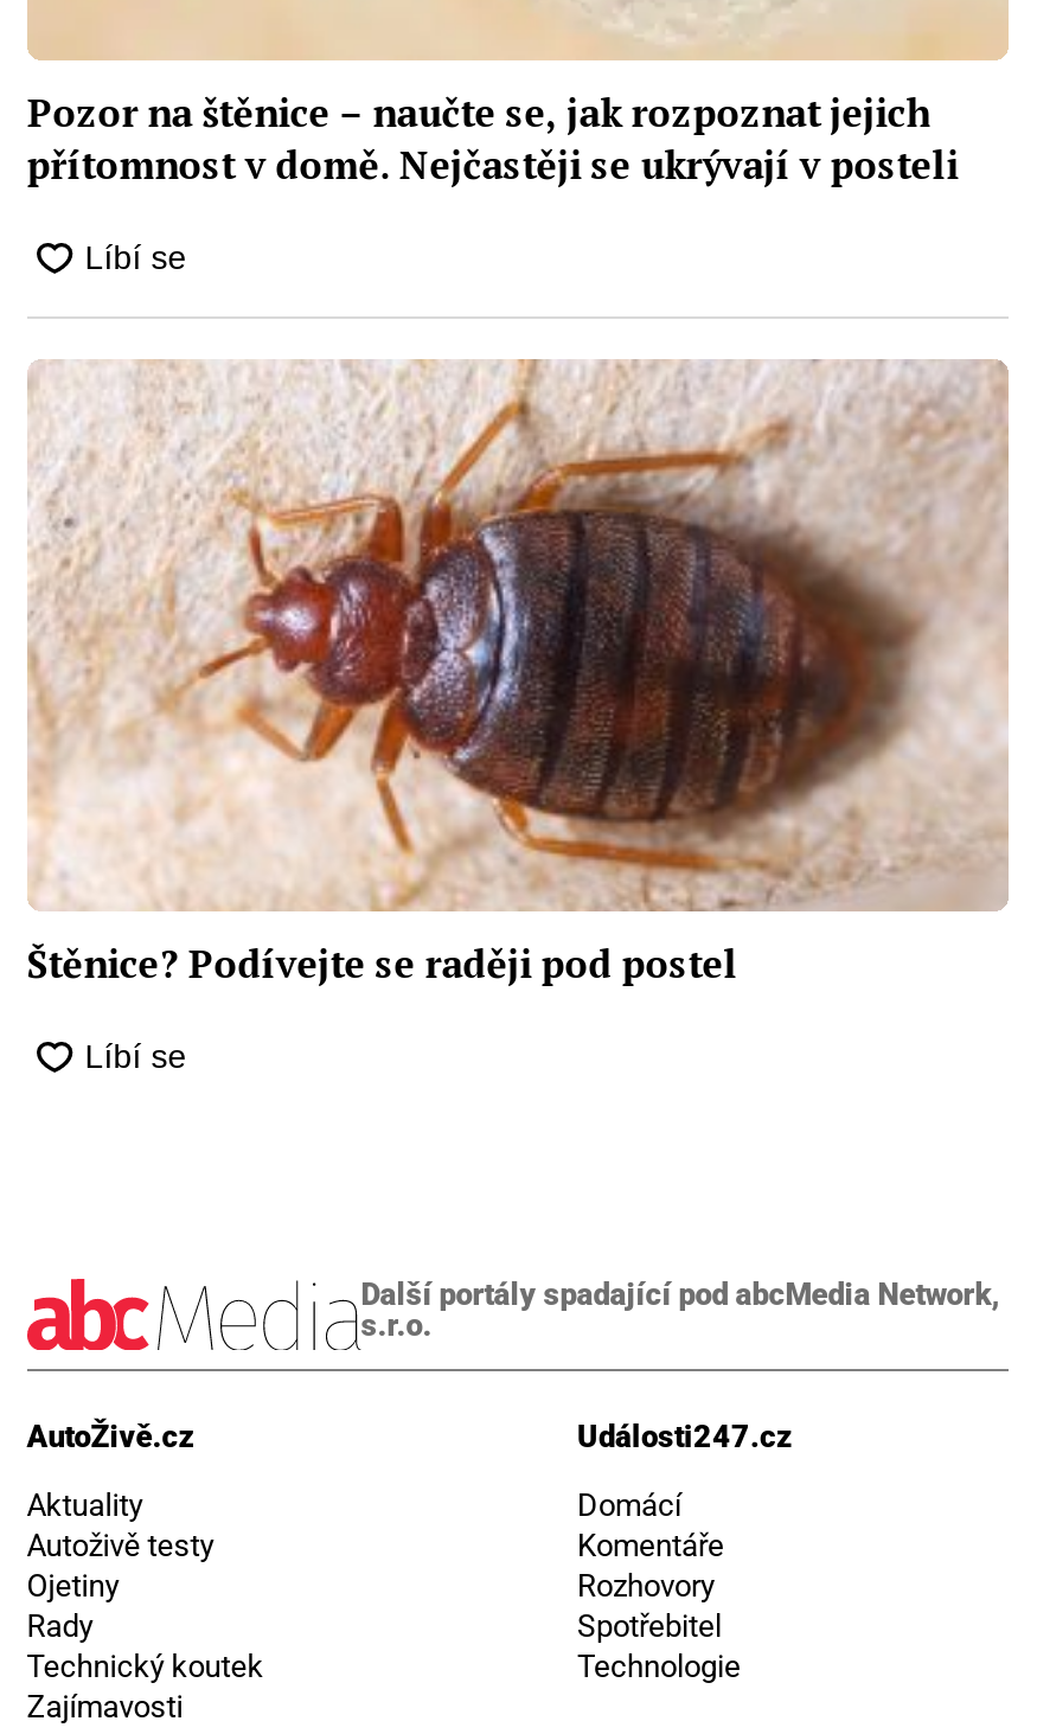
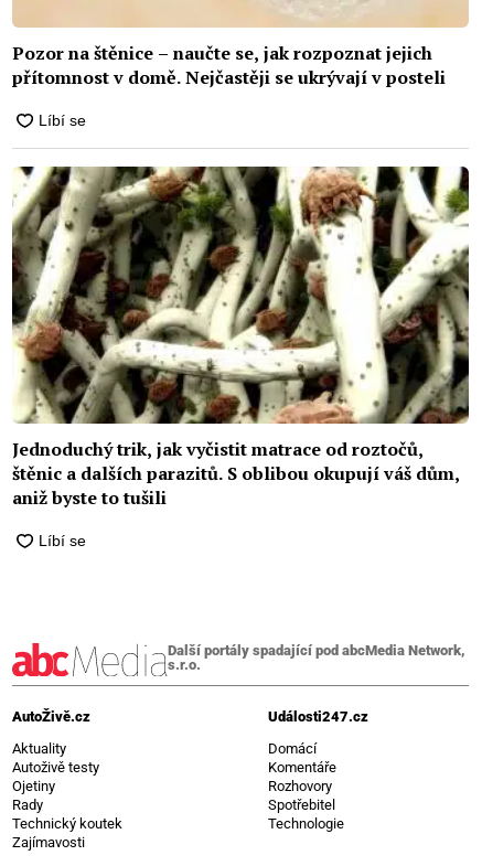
[27,358,1009,990] [image] | Štěnice? Podívejte se raději pod postel -> [11,165,470,509] [image] | Jednoduchý trik, jak vyčistit matrace od roztočů, | štěnic a dalších parazitů. S oblibou okupují váš dům, | aniž byste to tušili

